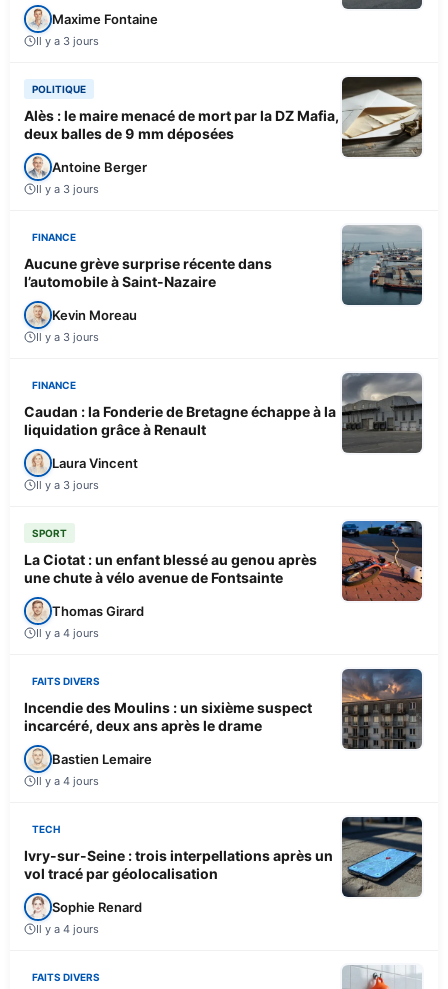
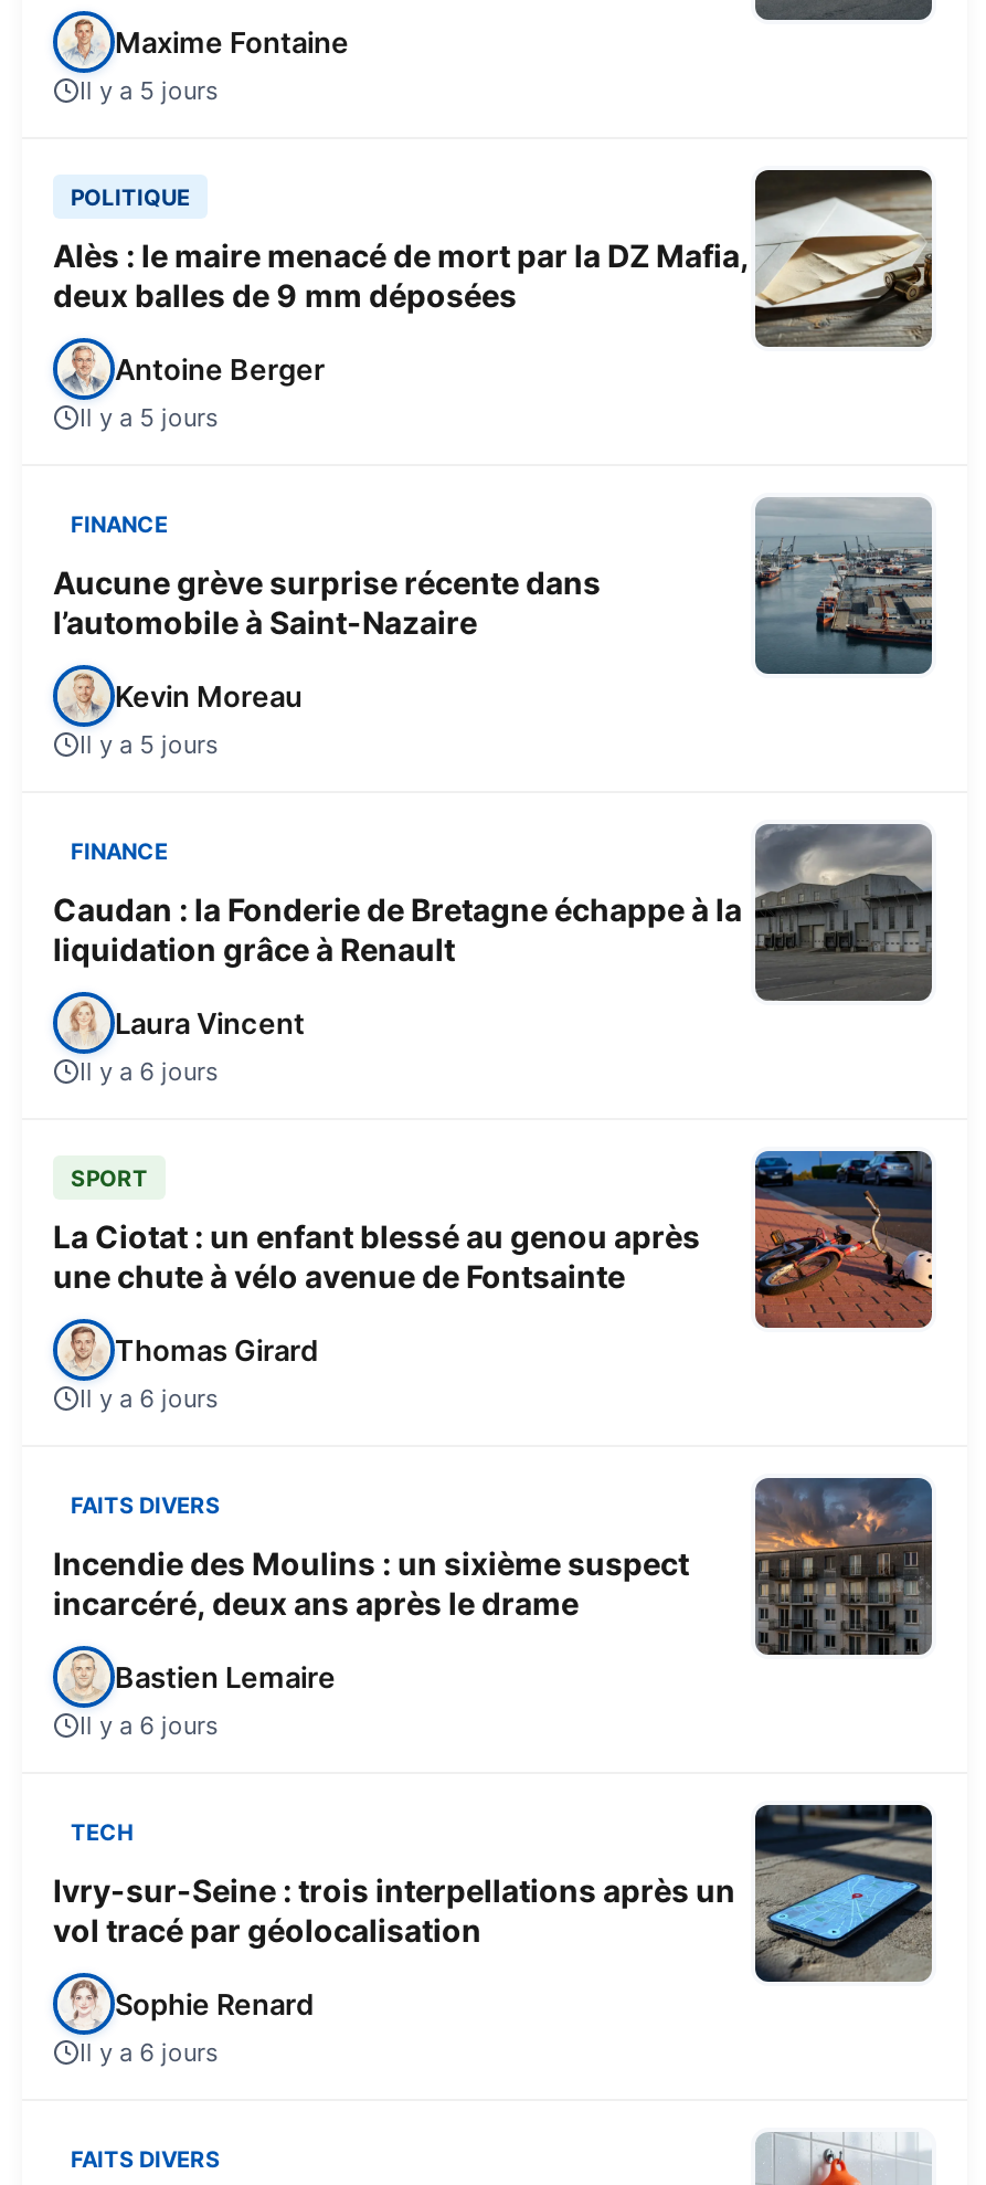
[36,34,99,48] Il y a 3 jours -> [79,74,219,105] Il y a 5 jours
[36,182,99,196] Il y a 3 jours -> [79,401,219,432] Il y a 5 jours
[36,330,99,344] Il y a 3 jours -> [79,728,219,759] Il y a 5 jours
[36,478,99,492] Il y a 3 jours -> [79,1055,219,1086] Il y a 6 jours
[36,626,99,640] Il y a 4 jours -> [79,1382,219,1413] Il y a 6 jours
[36,774,99,788] Il y a 4 jours -> [79,1709,219,1740] Il y a 6 jours
[36,922,99,936] Il y a 4 jours -> [79,2036,219,2067] Il y a 6 jours

